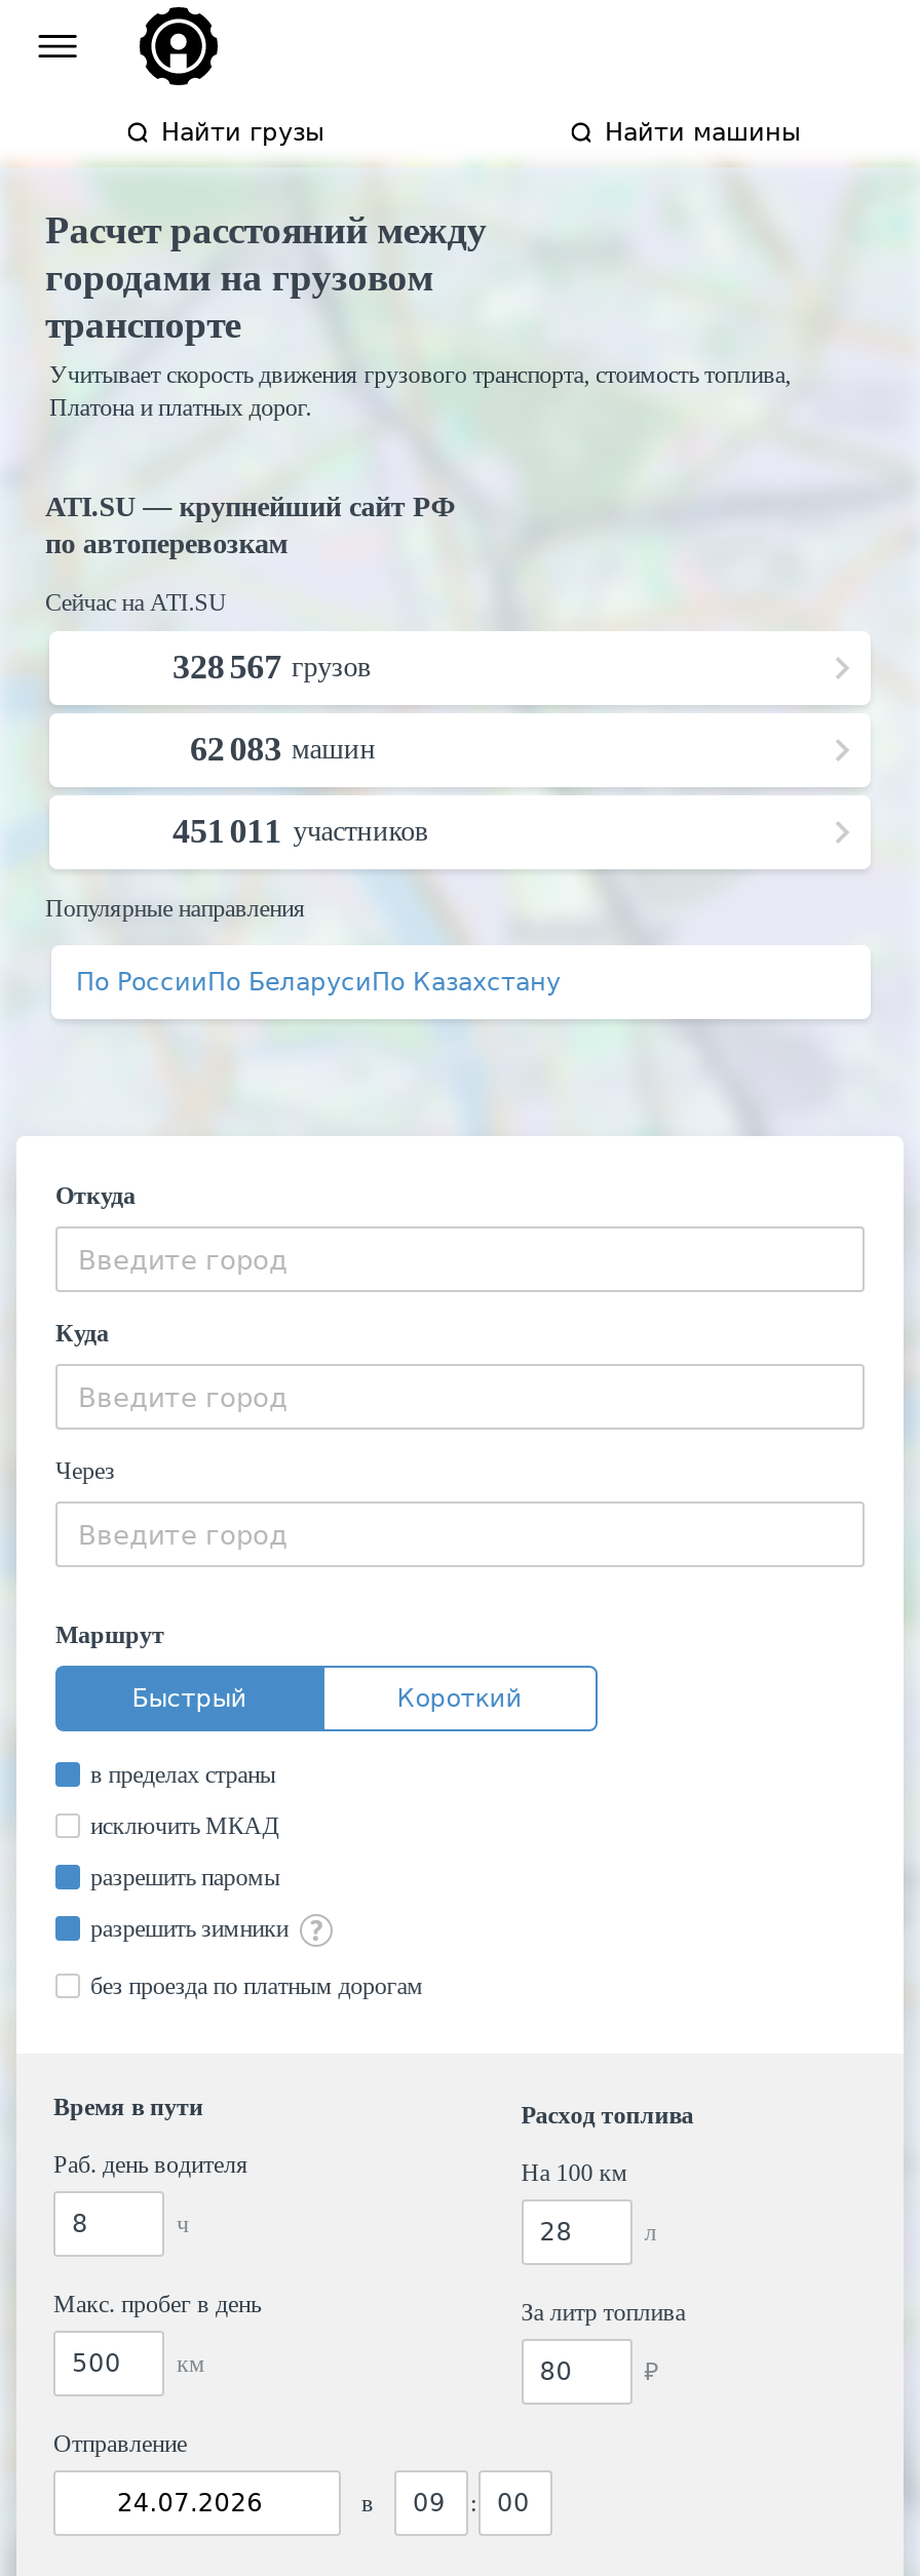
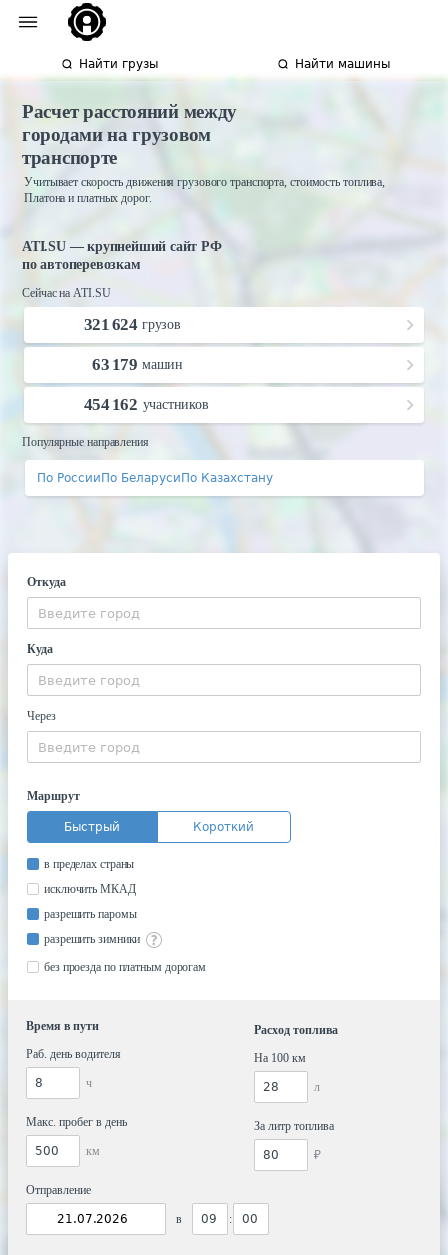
[172,648,371,687] 328 567 грузов -> [84,315,181,334] 321 624 грузов
[190,730,376,769] 62 083 машин -> [92,355,183,374] 63 179 машин
[172,812,429,851] 451 011 участников -> [84,395,209,414] 454 162 участников

